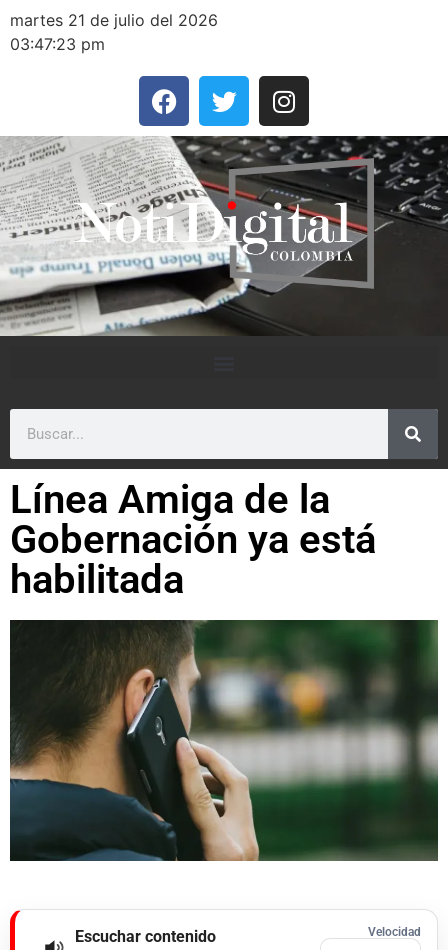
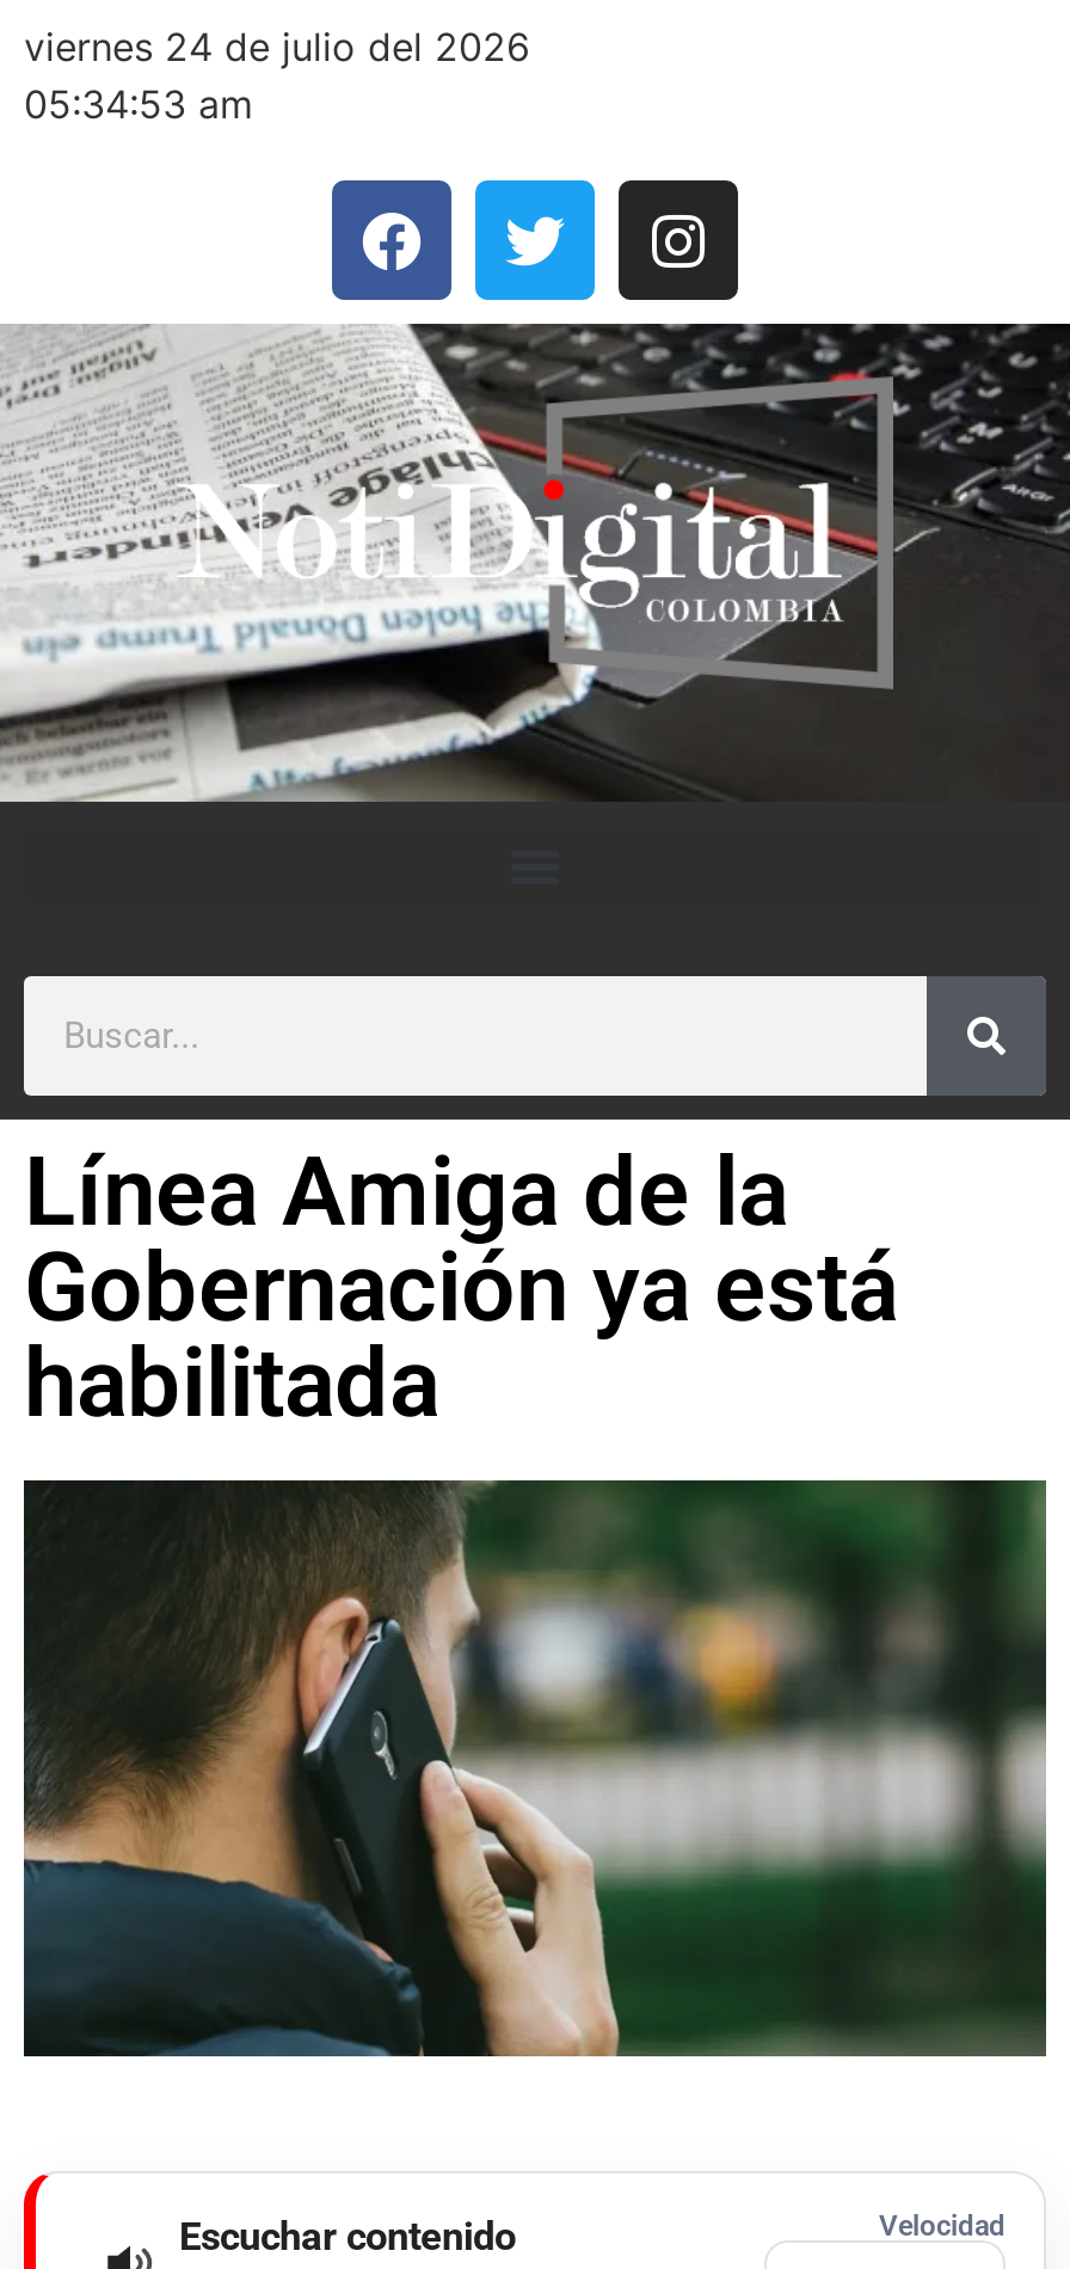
[10,10,218,54] martes 21 de julio del 2026 | 03:47:23 pm -> [24,23,530,128] viernes 24 de julio del 2026 | 05:34:53 am

